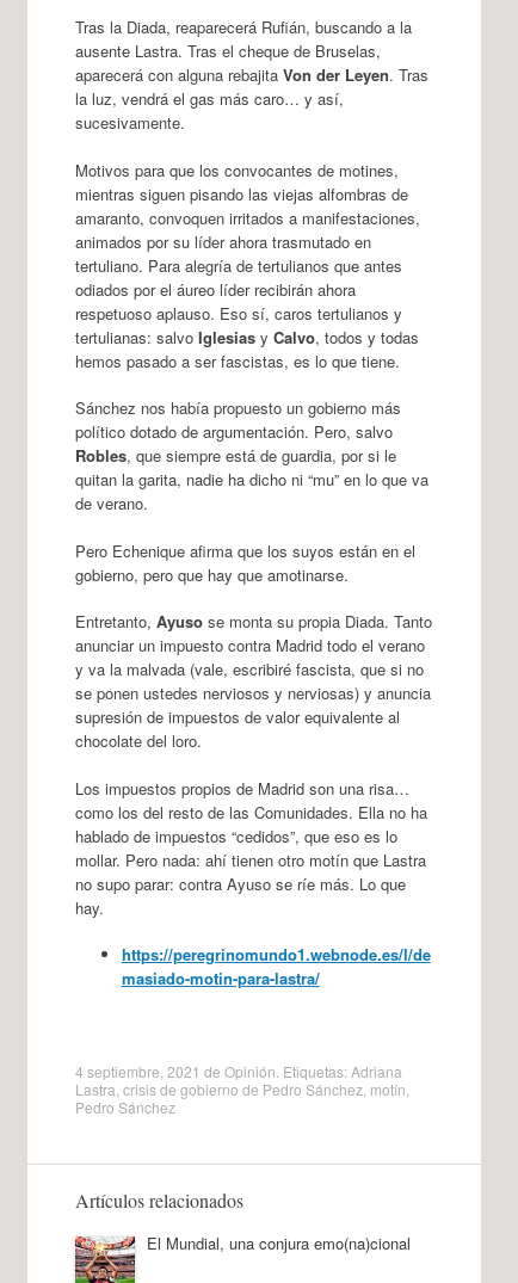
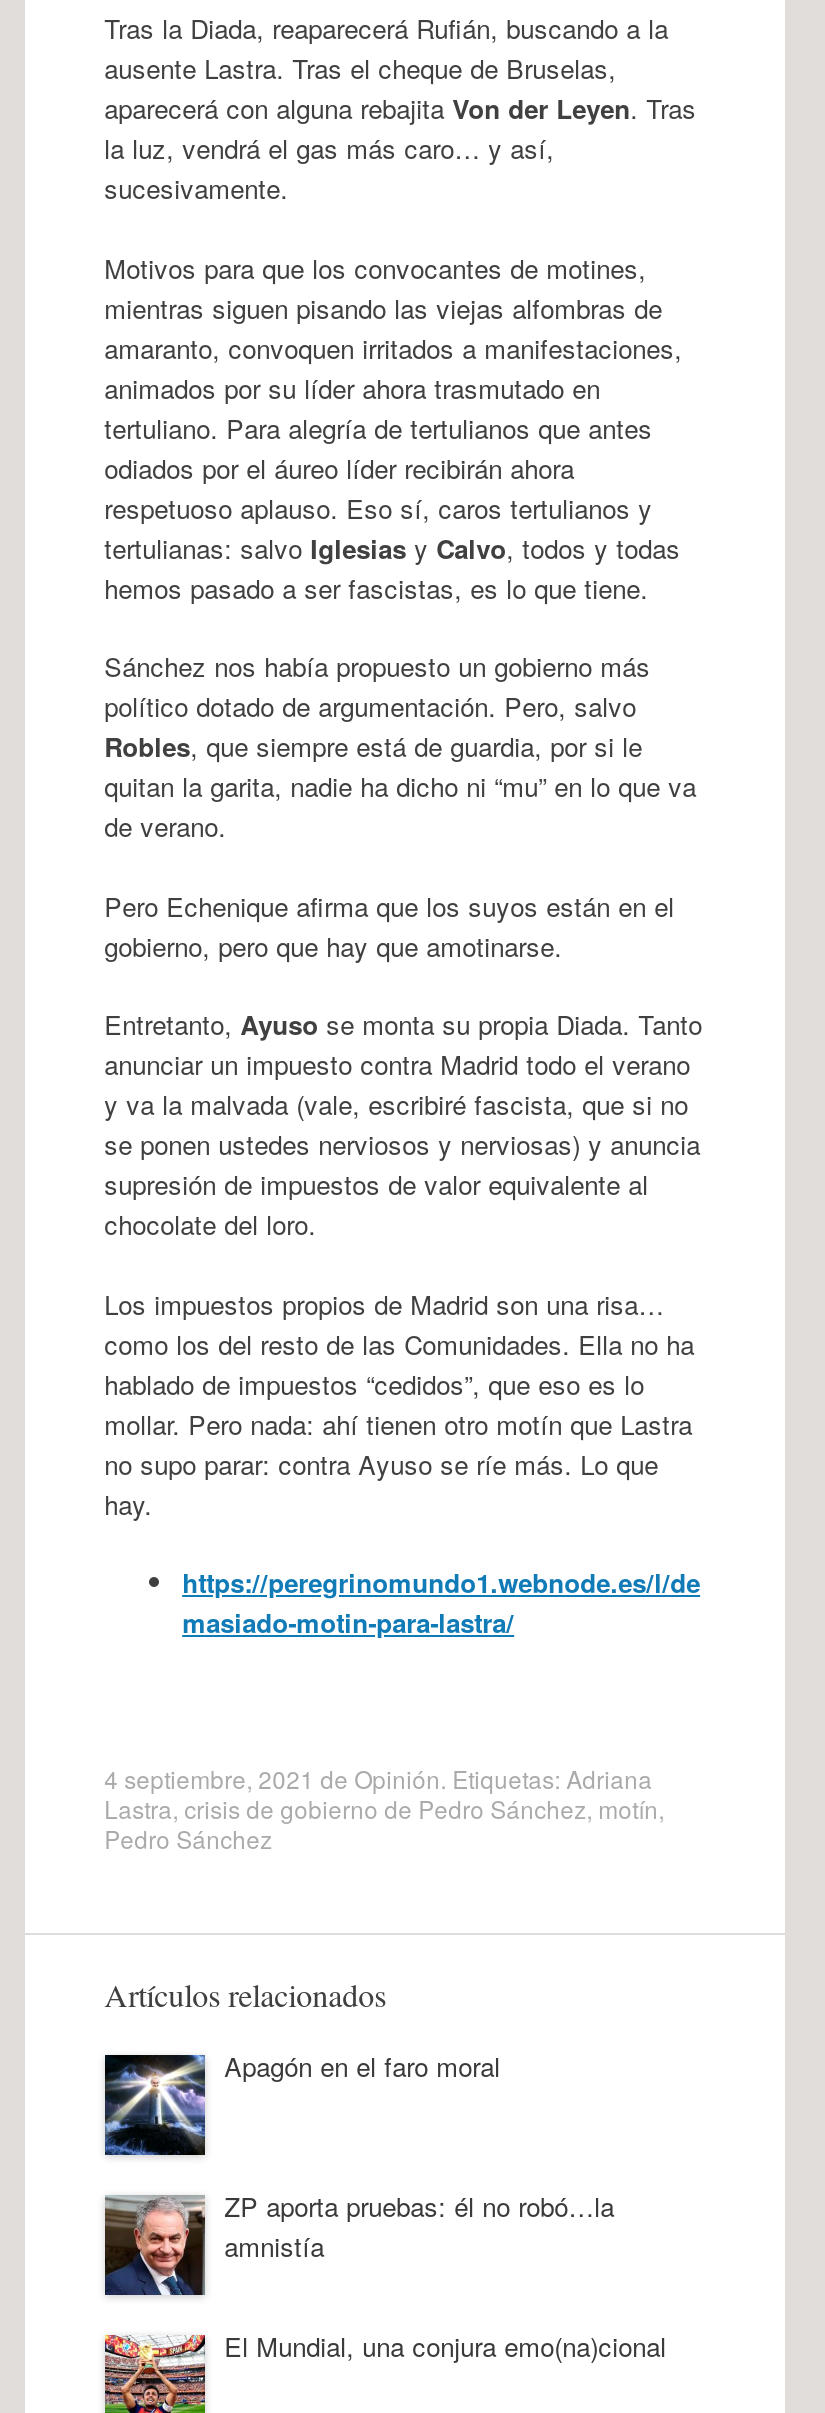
none -> [103,2047,500,2159] [image] | Apagón en el faro moral
none -> [103,2187,614,2299] [image] | ZP aporta pruebas: él no robó…la | amnistía

